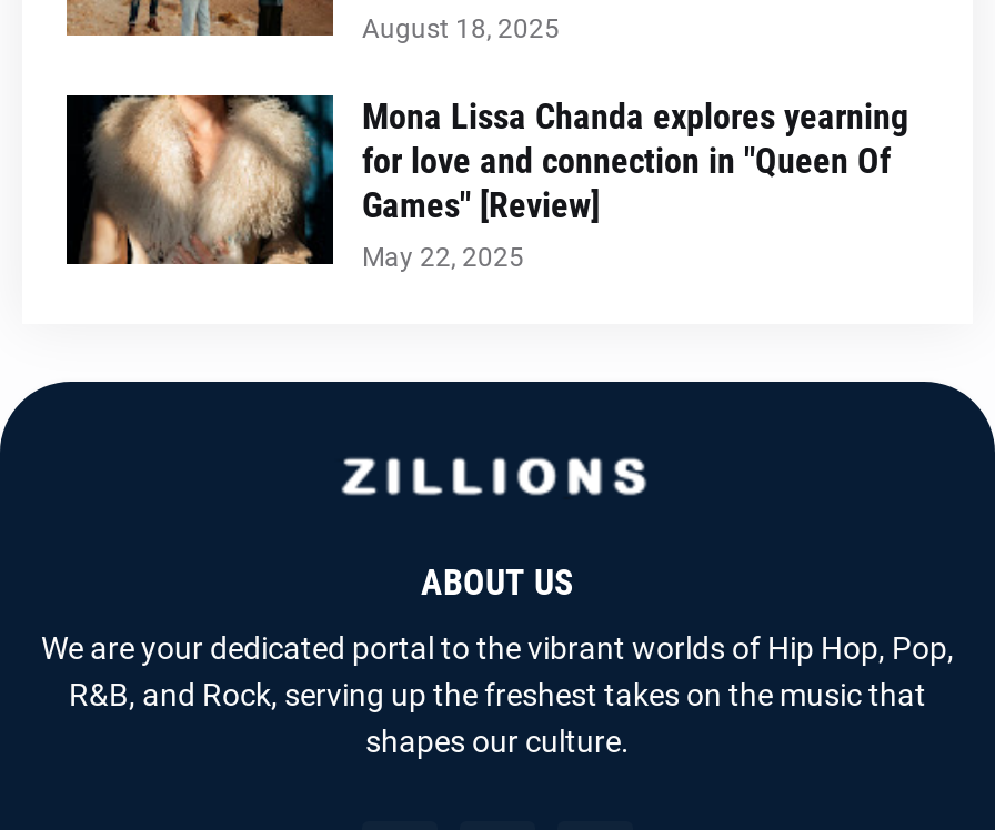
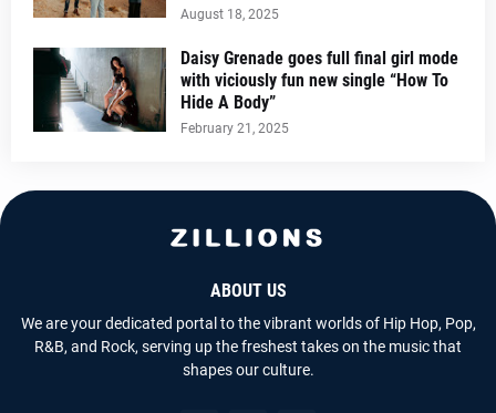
[80,93,908,272] [image] | Mona Lissa Chanda explores yearning | for love and connection in "Queen Of | Games" [Review] | May 22, 2025 -> [37,47,458,136] [image] | Daisy Grenade goes full final girl mode | with viciously fun new single “How To | Hide A Body” | February 21, 2025

